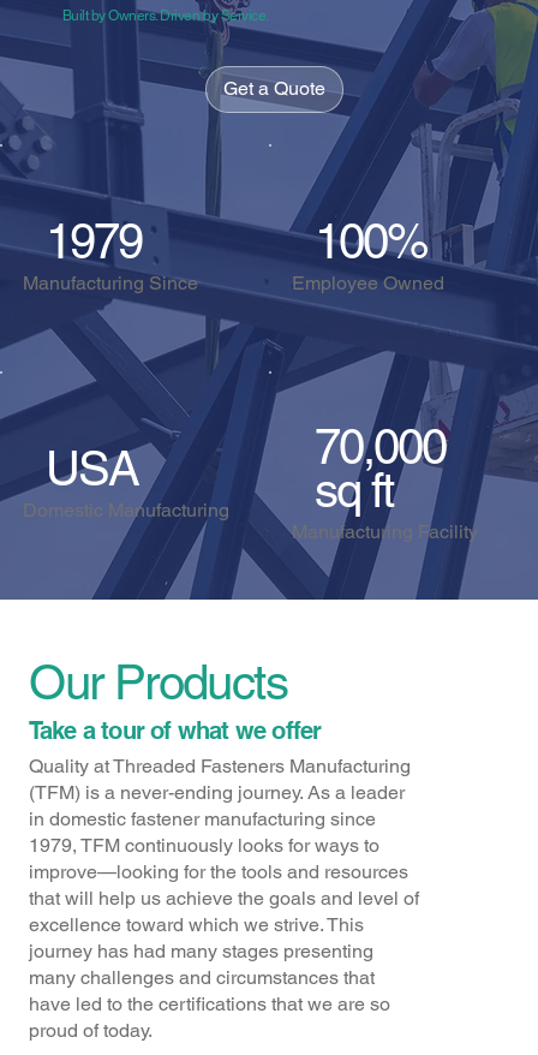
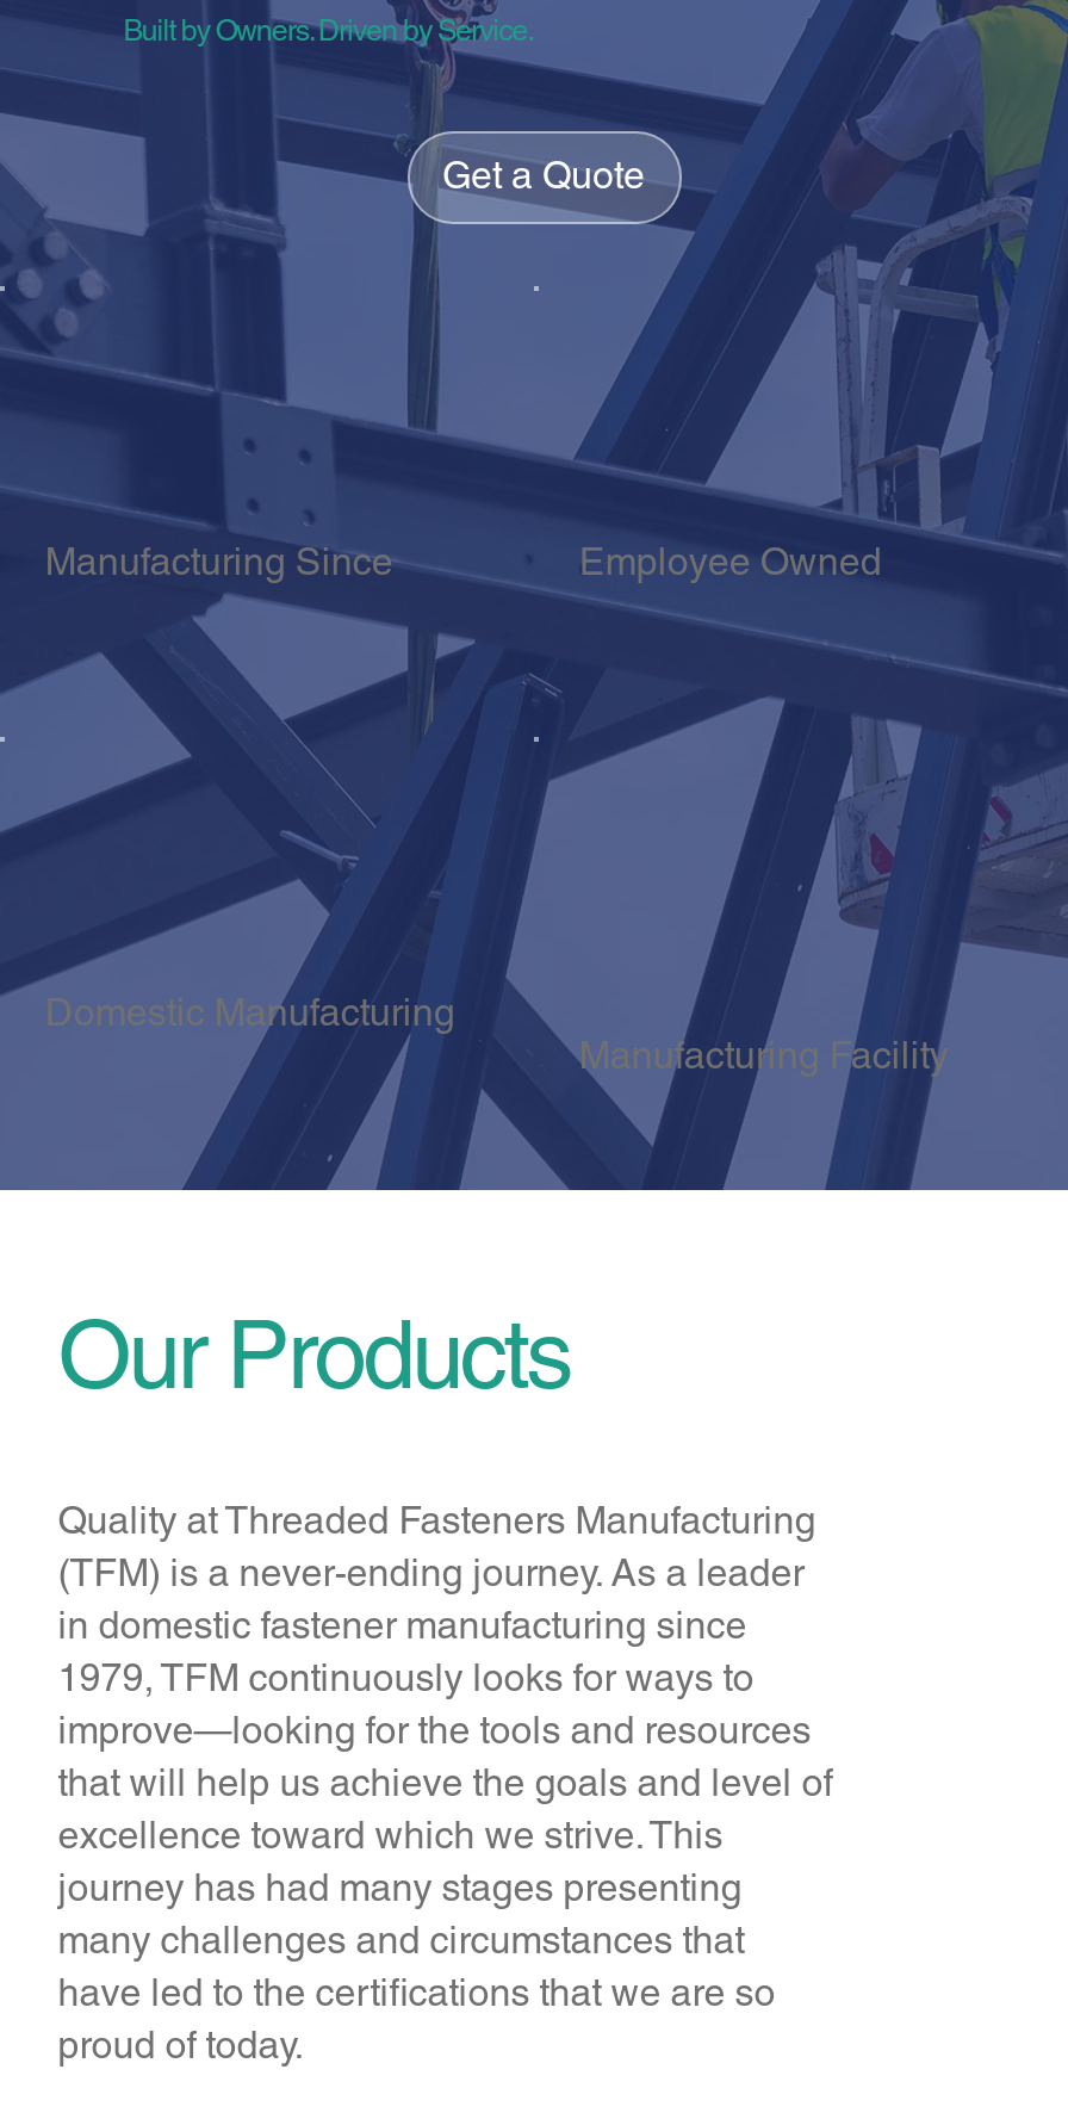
[46,214,142,269] 1979 -> none
[315,214,428,269] 100% -> none
[315,420,446,518] 70,000 | sq ft -> none
[46,441,138,497] USA -> none
[29,716,321,745] Take a tour of what we offer -> none

